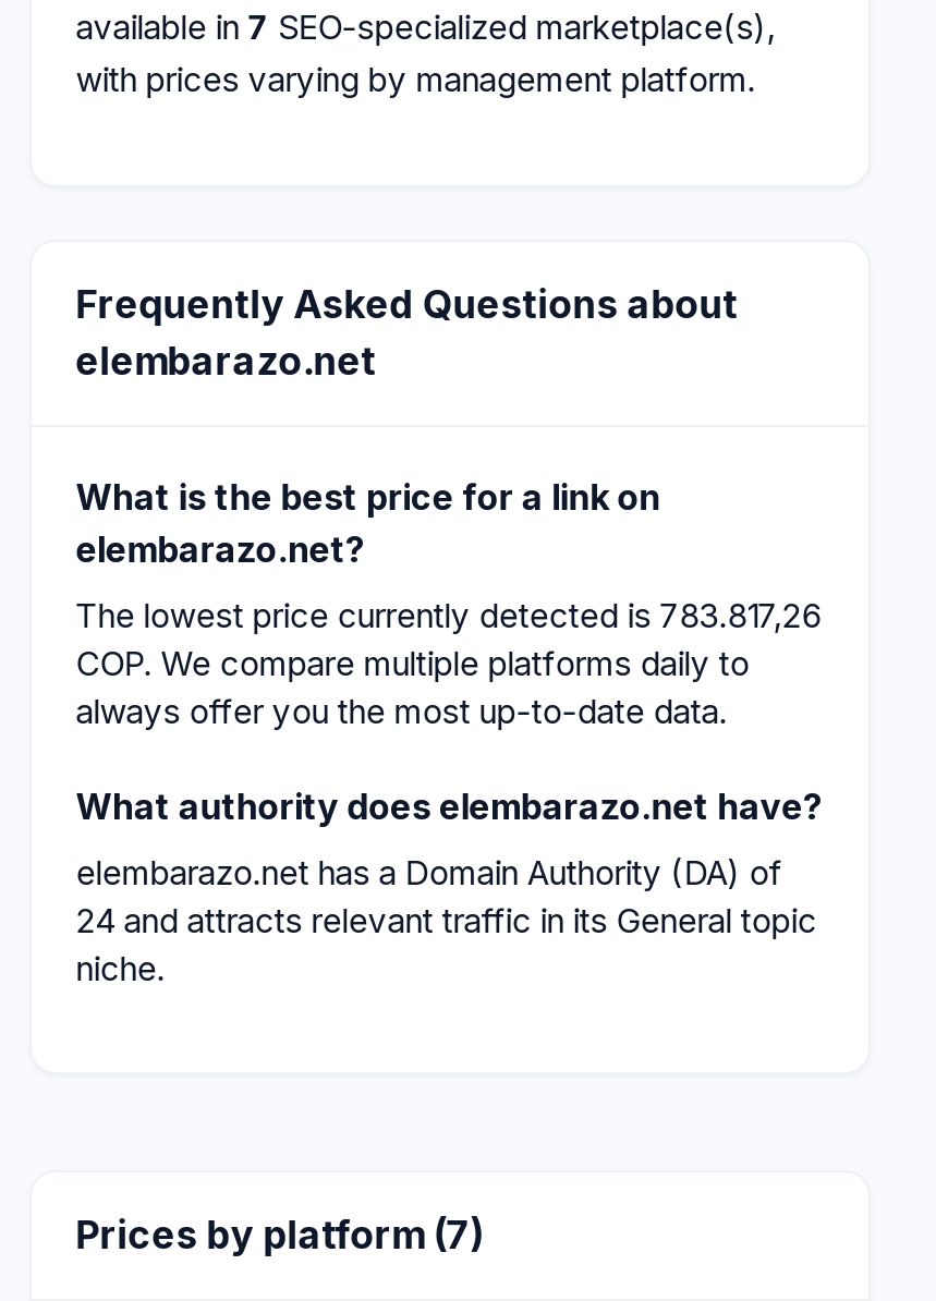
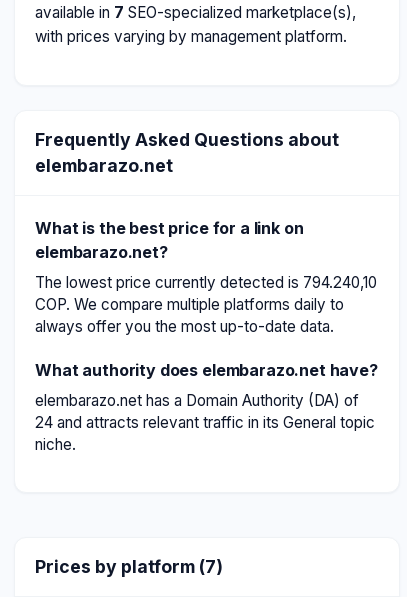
[76,595,821,636] The lowest price currently detected is 783.817,26 -> [35,273,377,292] The lowest price currently detected is 794.240,10

